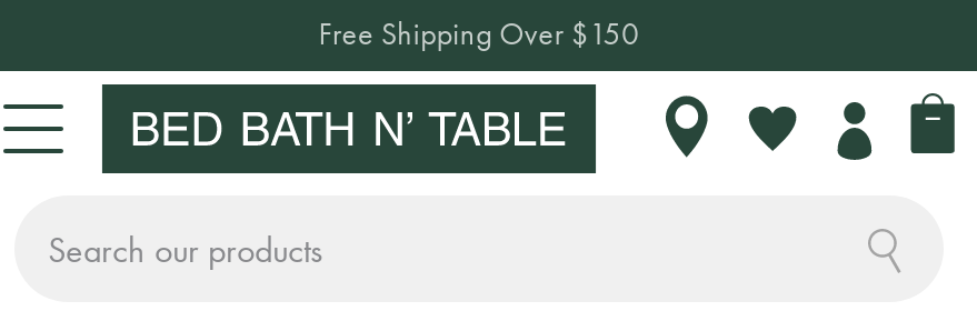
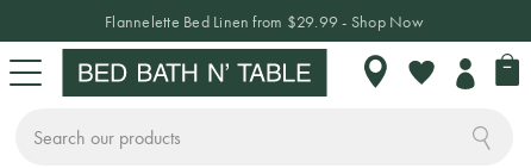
[318,12,640,52] Free Shipping Over $150 -> [105,10,424,32] Flannelette Bed Linen from $29.99 - Shop Now

